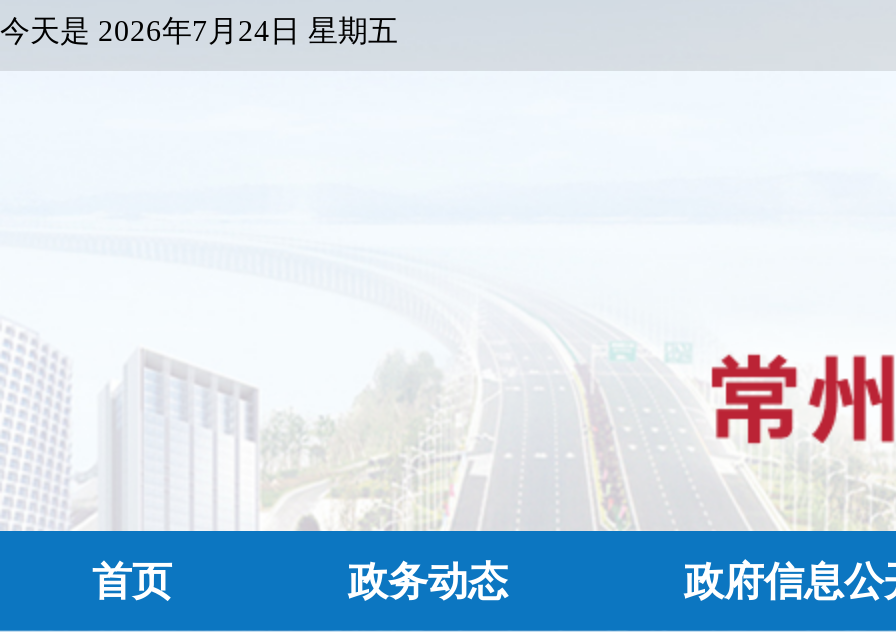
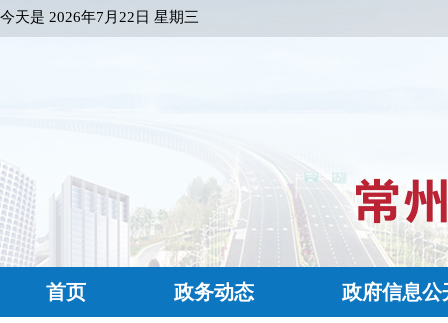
[0,15,398,47] 今天是2026年7月24日 星期五 -> [0,9,199,25] 今天是2026年7月22日 星期三

